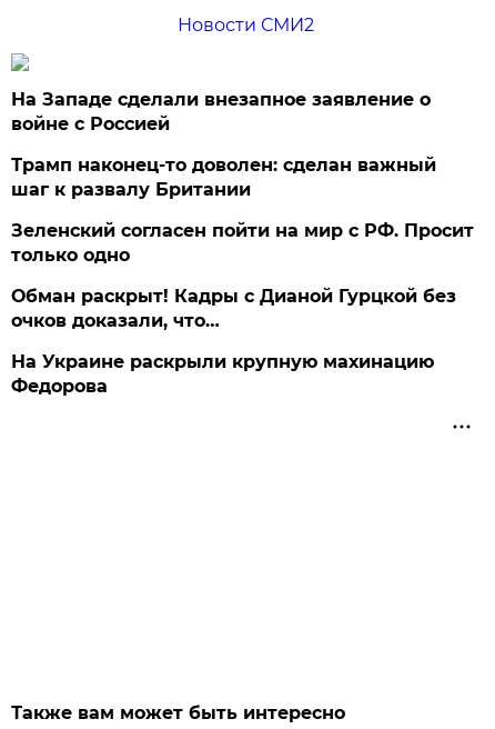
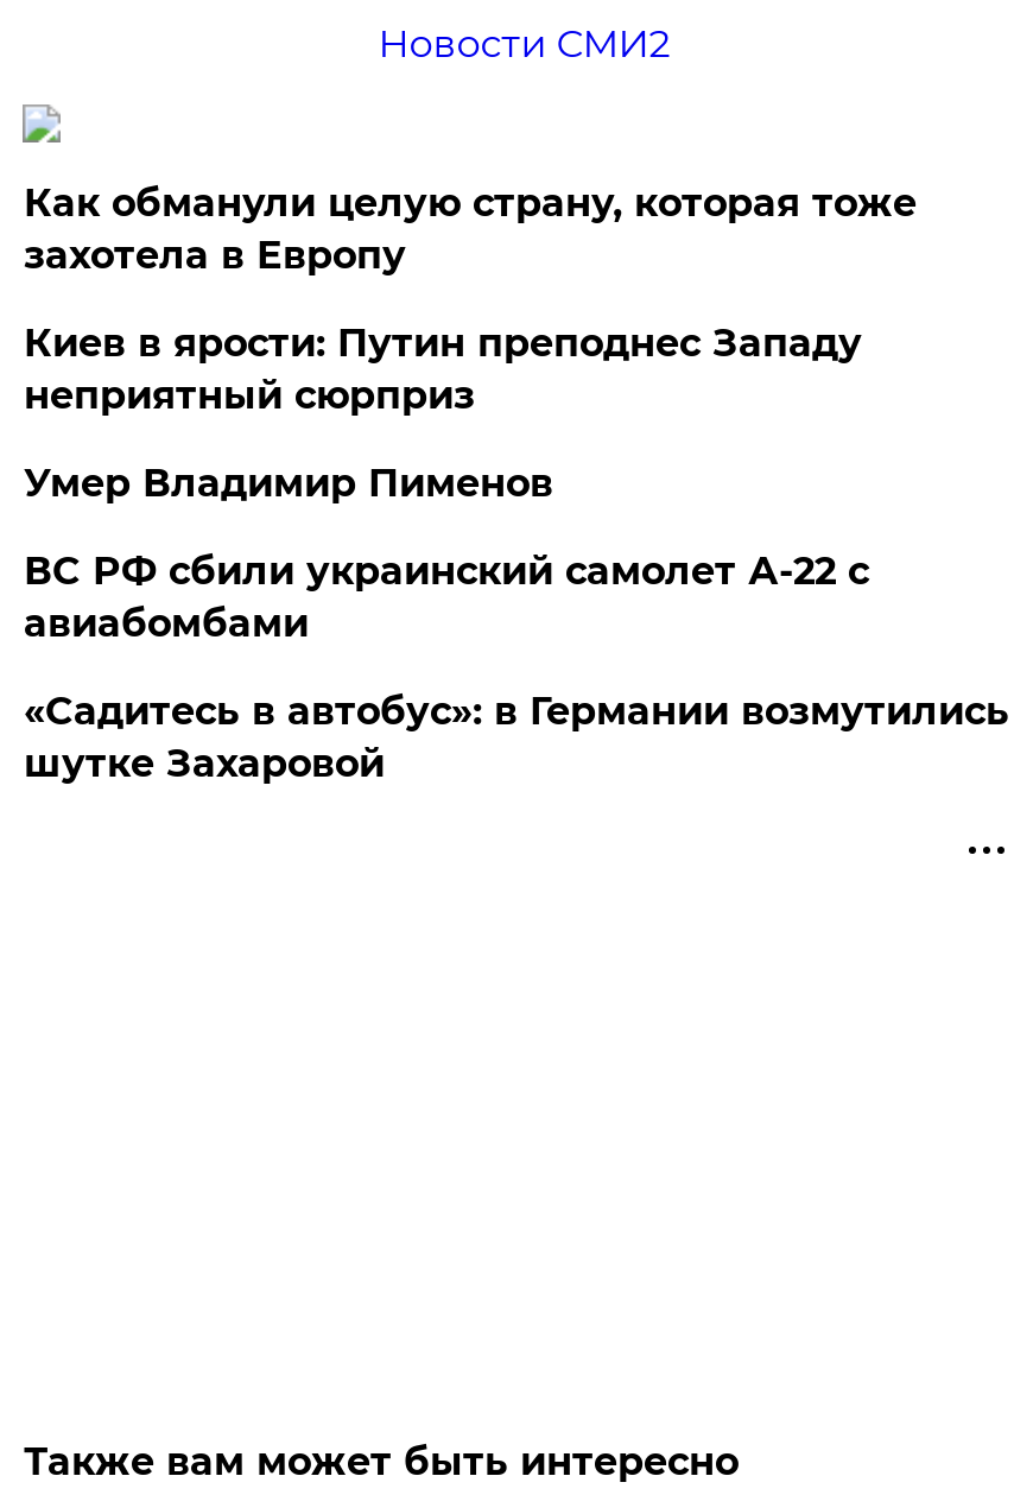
[12,89,431,134] На Западе сделали внезапное заявление о | войне с Россией -> [24,180,916,278] Как обманули целую страну, которая тоже | захотела в Европу
[12,154,437,200] Трамп наконец-то доволен: сделан важный | шаг к развалу Британии -> [24,320,862,418] Киев в ярости: Путин преподнес Западу | неприятный сюрприз
[12,220,474,265] Зеленский согласен пойти на мир с РФ. Просит | только одно -> [24,460,553,506] Умер Владимир Пименов
[12,285,457,331] Обман раскрыт! Кадры с Дианой Гурцкой без | очков доказали, что… -> [24,548,869,646] ВС РФ сбили украинский самолет А-22 с | авиабомбами
[12,351,434,397] На Украине раскрыли крупную махинацию | Федорова -> [24,688,1009,786] «Садитесь в автобус»: в Германии возмутились | шутке Захаровой

